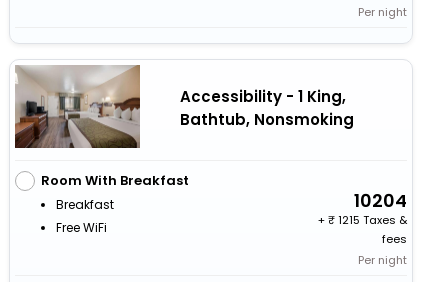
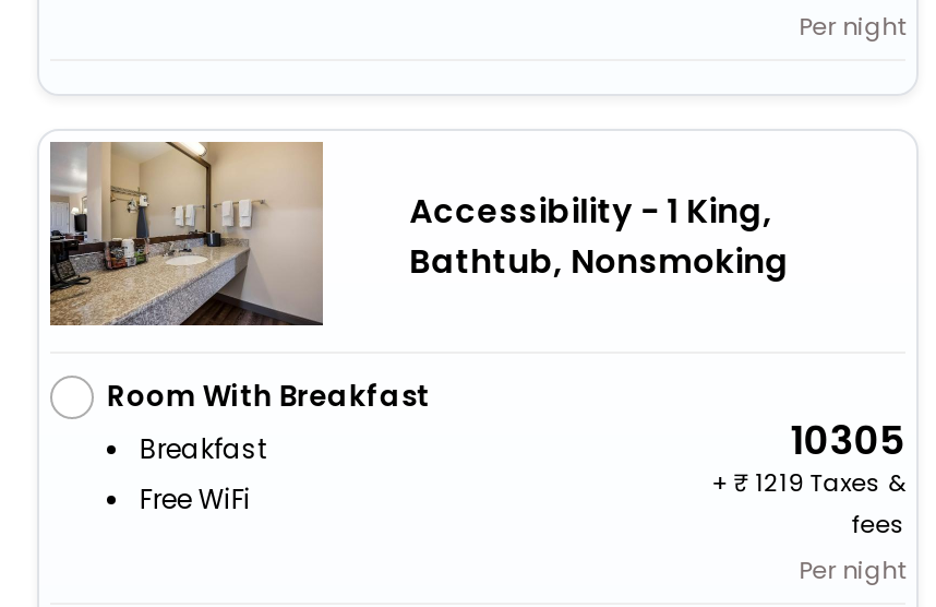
[14,65,140,149] [image] -> [48,142,323,330] [image]
[350,188,407,213] 10204 -> [782,412,906,466] 10305
[318,212,407,228] + 1215 Taxes & -> [712,464,906,499] + 1219 Taxes &

